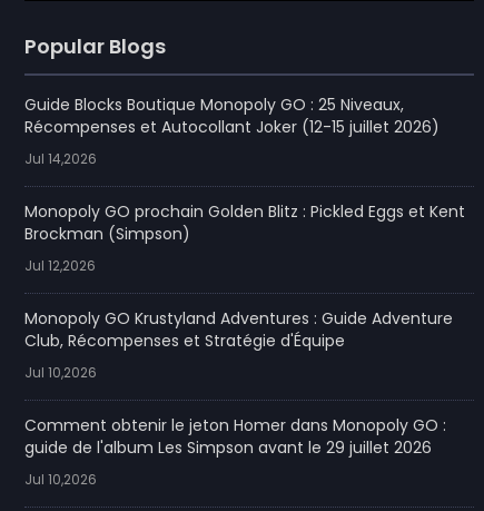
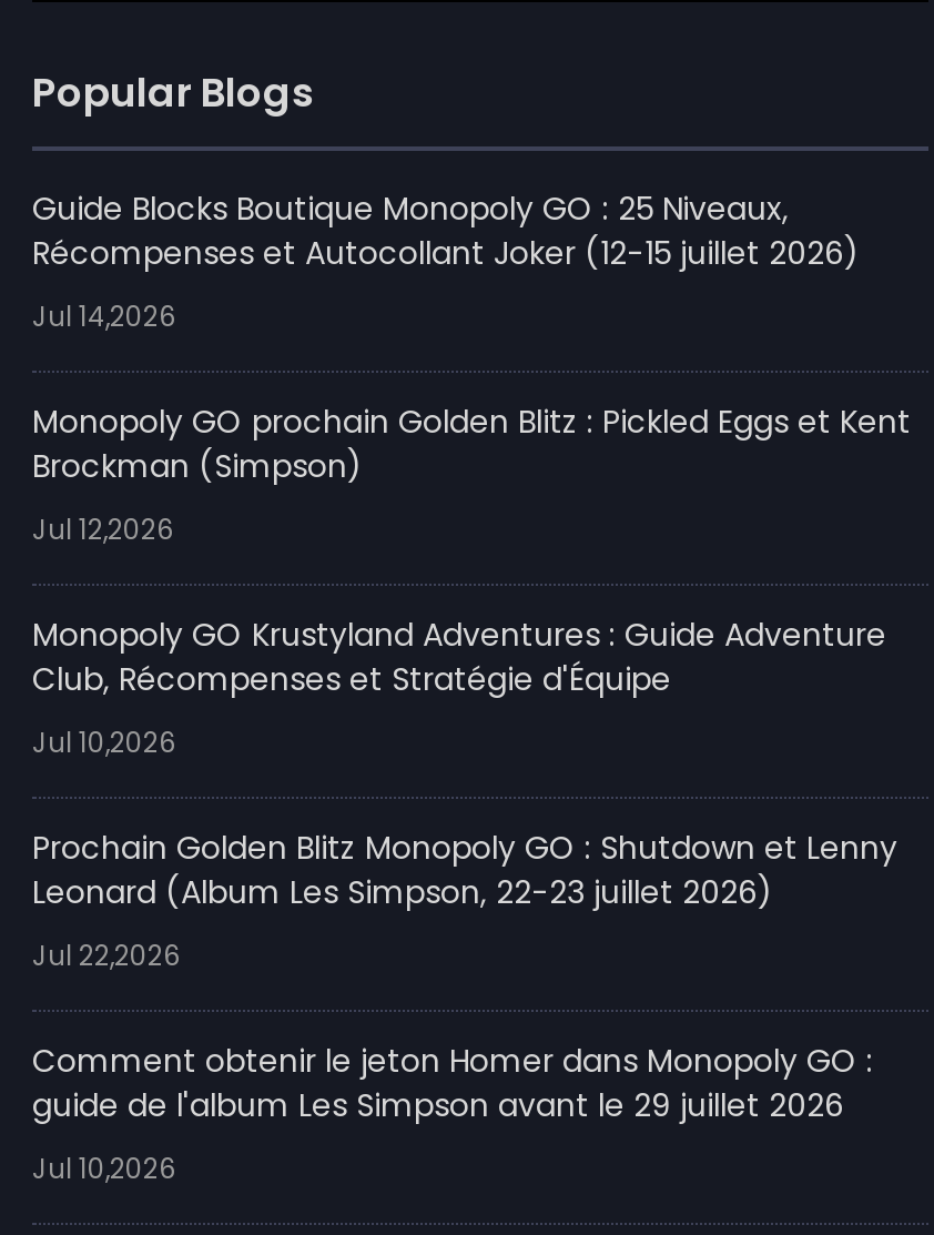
none -> [32,825,897,973] Prochain Golden Blitz Monopoly GO : Shutdown et Lenny | Leonard (Album Les Simpson, 22-23 juillet 2026) | Jul 22,2026

